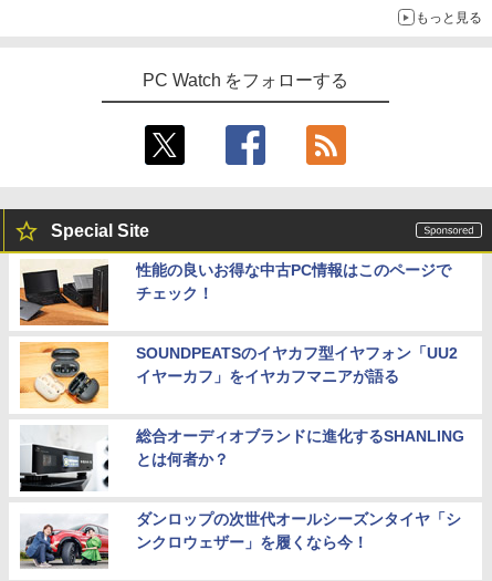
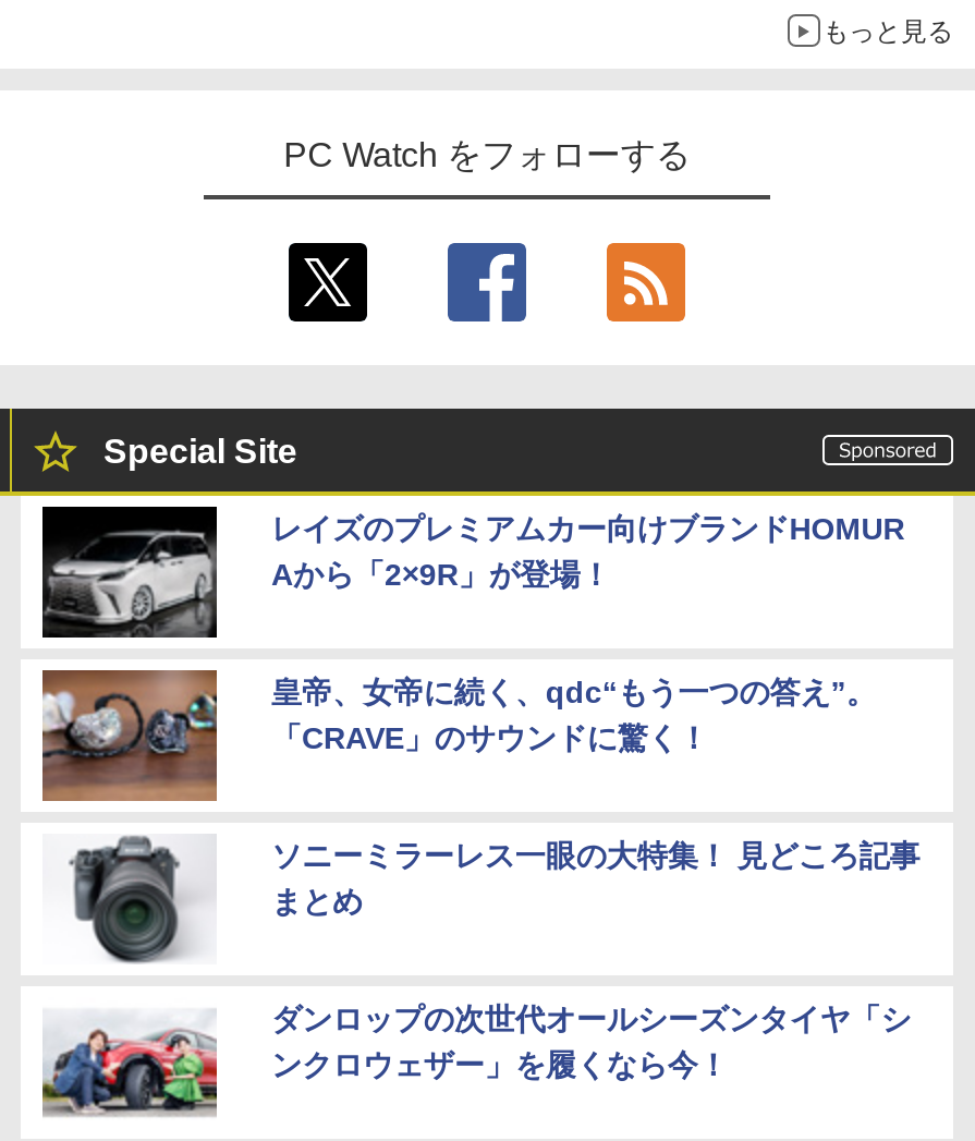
[19,259,451,326] [image] | 性能の良いお得な中古PC情報はこのページで | チェック！ -> [40,505,905,640] [image] | レイズのプレミアムカー向けブランドHOMUR | Aから「2×9R」が登場！
[19,341,457,407] [image] | SOUNDPEATSのイヤカフ型イヤフォン「UU2 | イヤーカフ」をイヤカフマニアが語る -> [40,668,876,801] [image] | 皇帝、女帝に続く、qdc“もう一つの答え”。 | 「CRAVE」のサウンドに驚く！
[19,427,464,492] [image] | 総合オーディオブランドに進化するSHANLING | とは何者か？ -> [42,836,920,964] [image] | ソニーミラーレス一眼の大特集！ 見どころ記事 | まとめ

